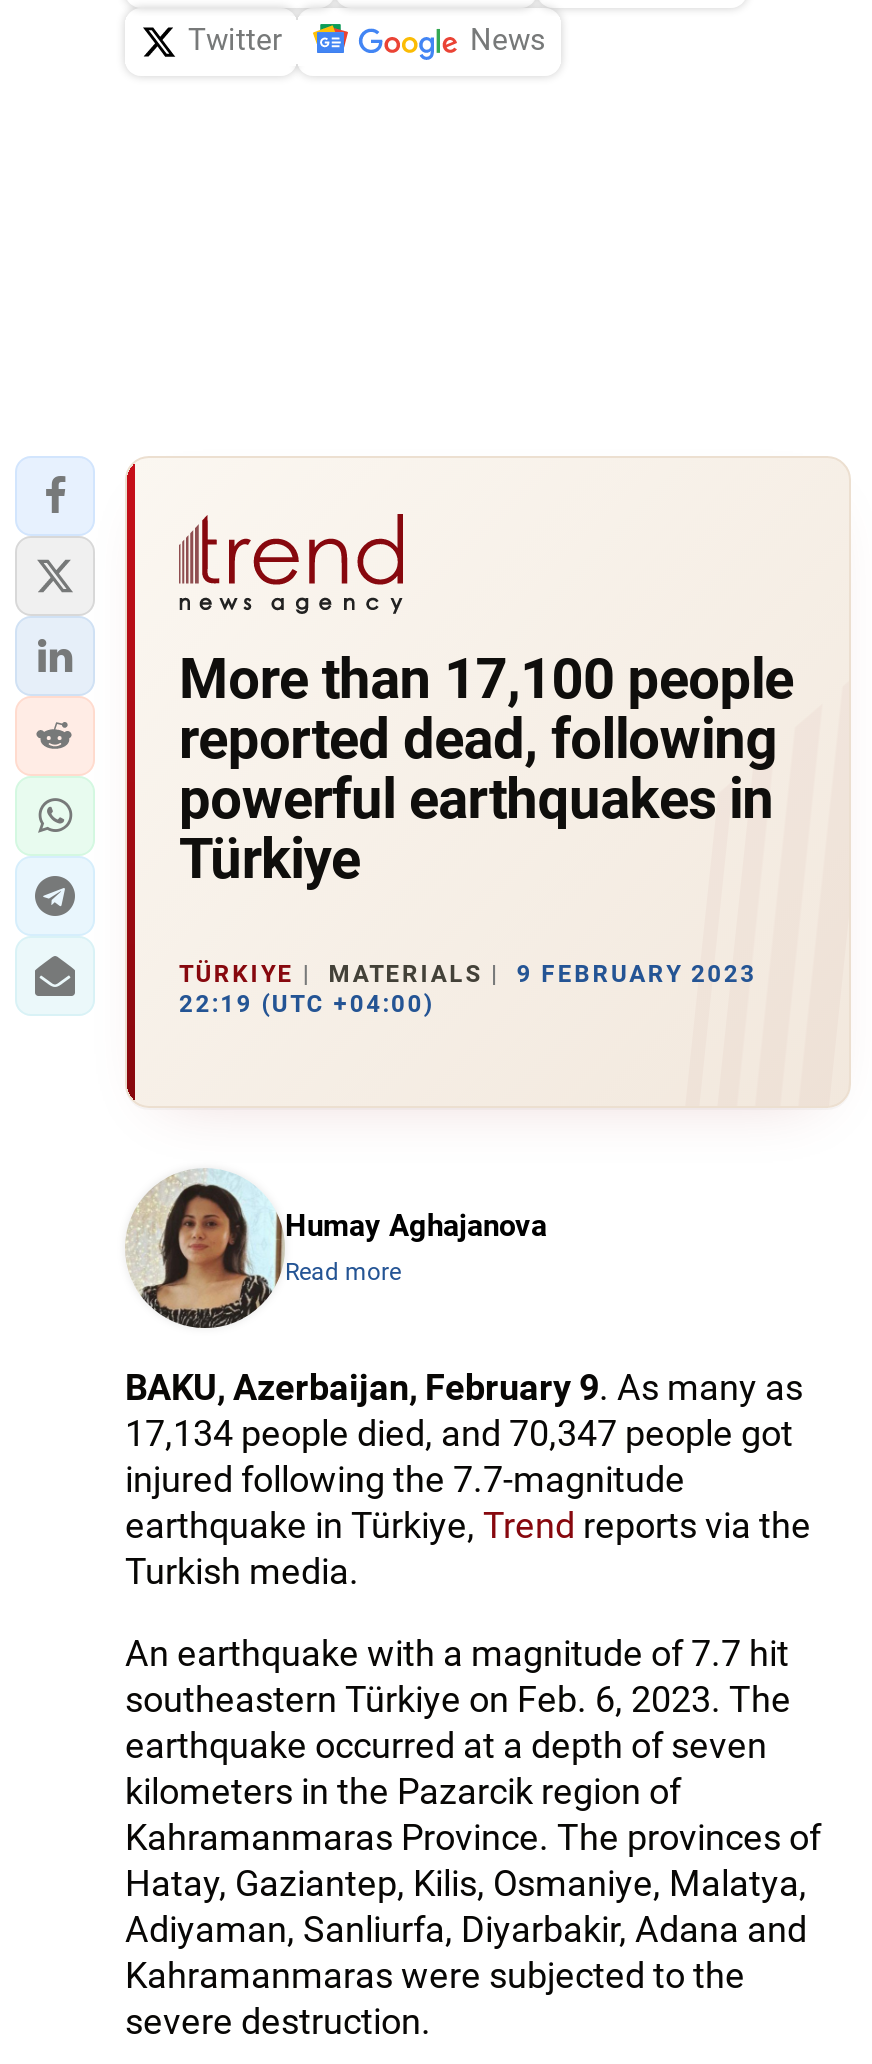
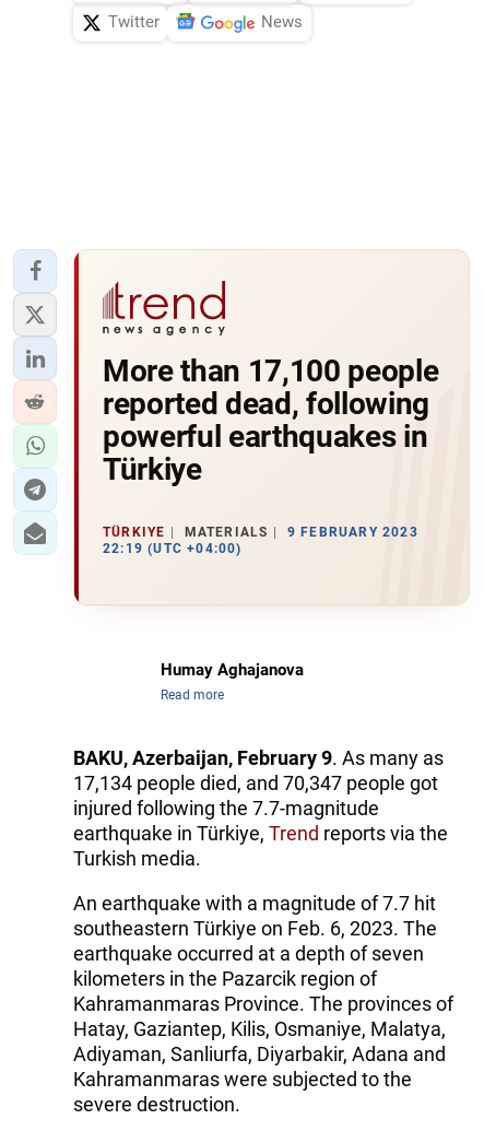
[125,1168,287,1330] [image] -> none

